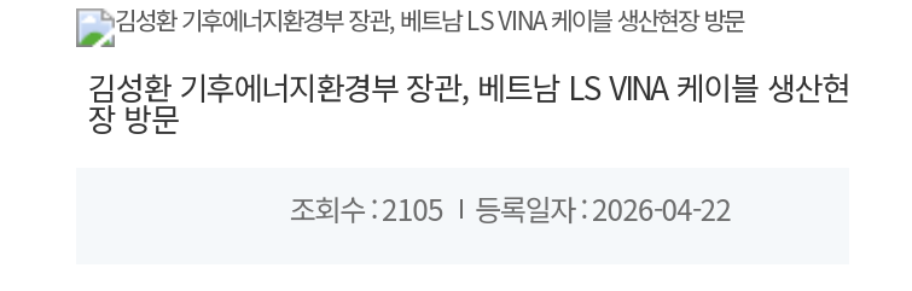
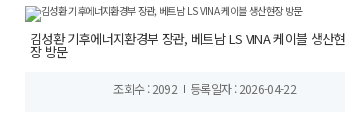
[290,187,731,228] 조회수 : 2105 등록일자 : 2026-04-22 -> [113,80,296,97] 조회수 : 2092 등록일자 : 2026-04-22

